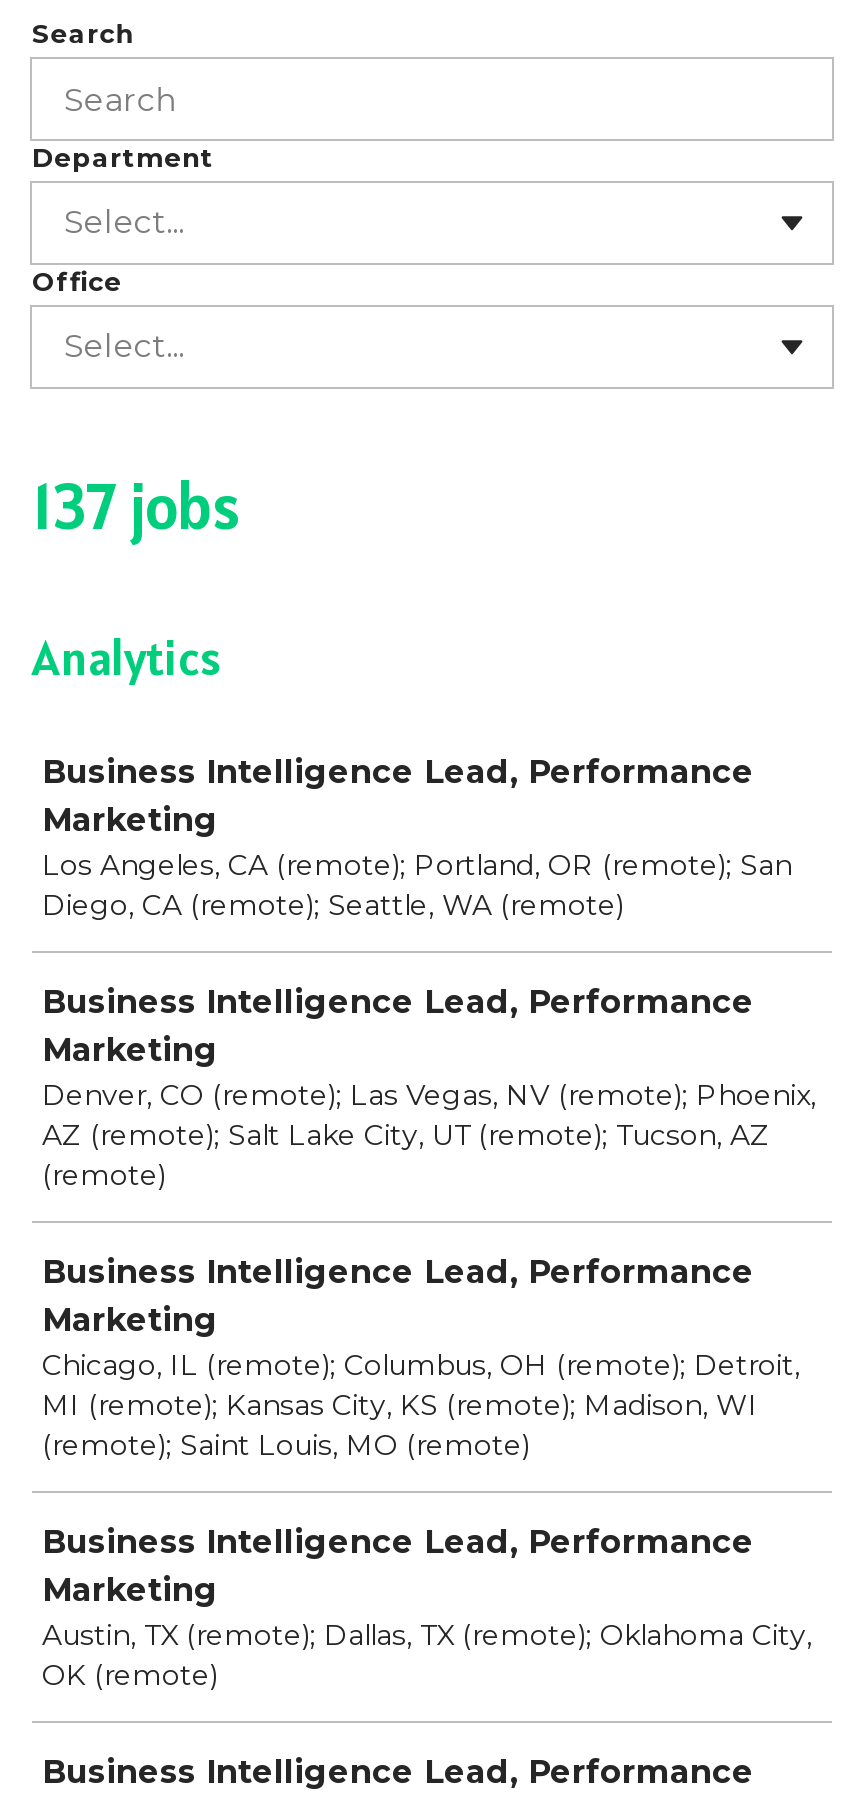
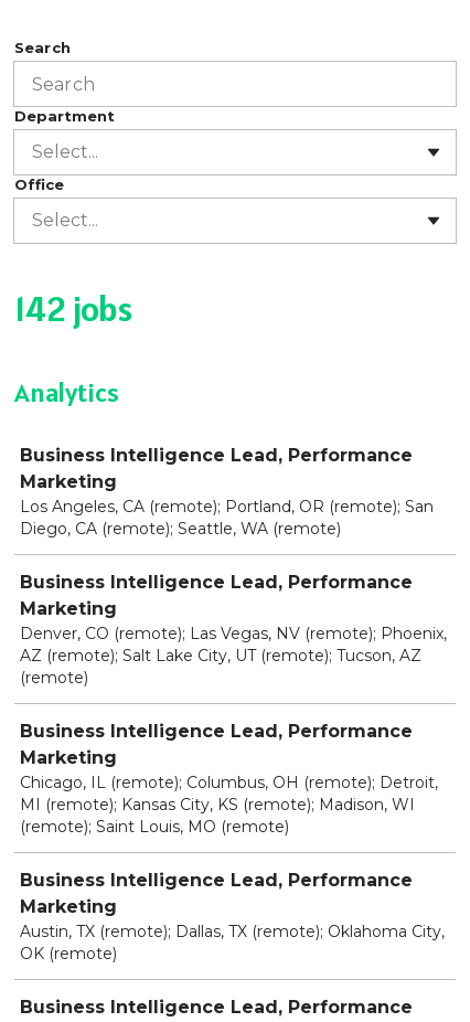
[32,465,238,547] 137 jobs -> [14,286,132,331] 142 jobs

